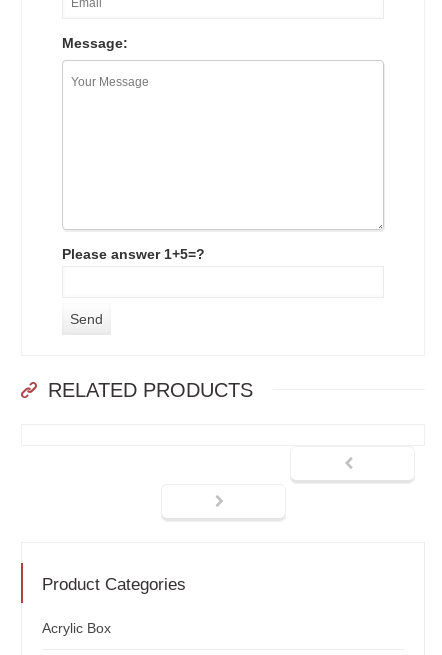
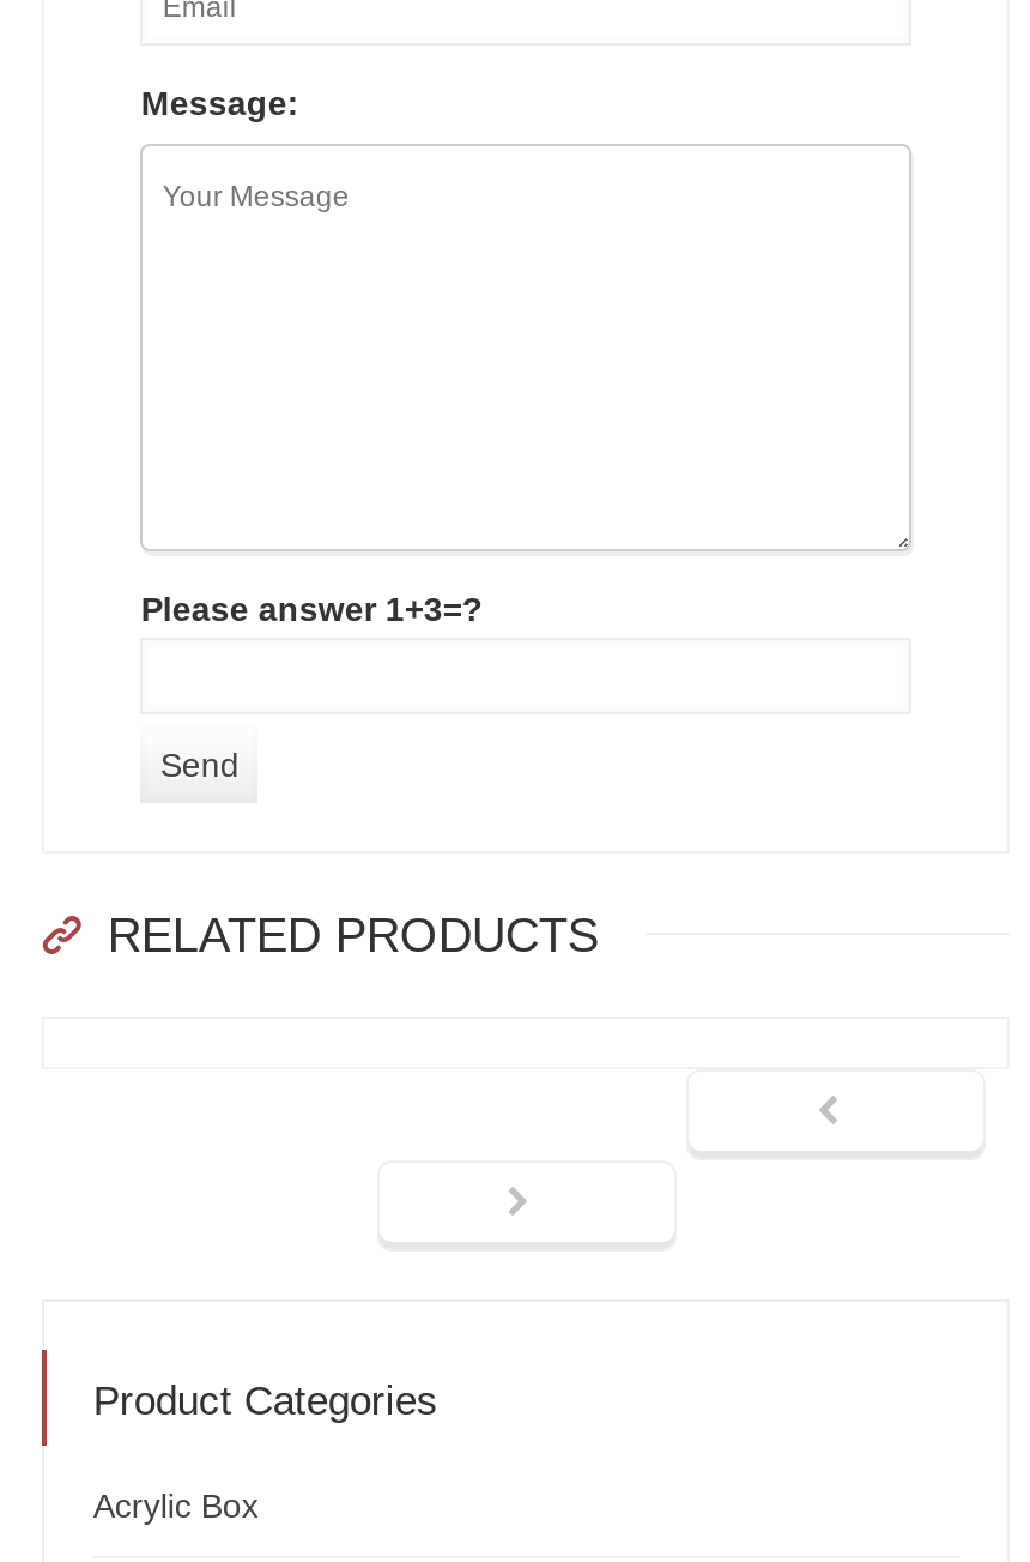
[62,246,205,262] Please answer 1+5=? -> [141,590,484,628] Please answer 1+3=?

